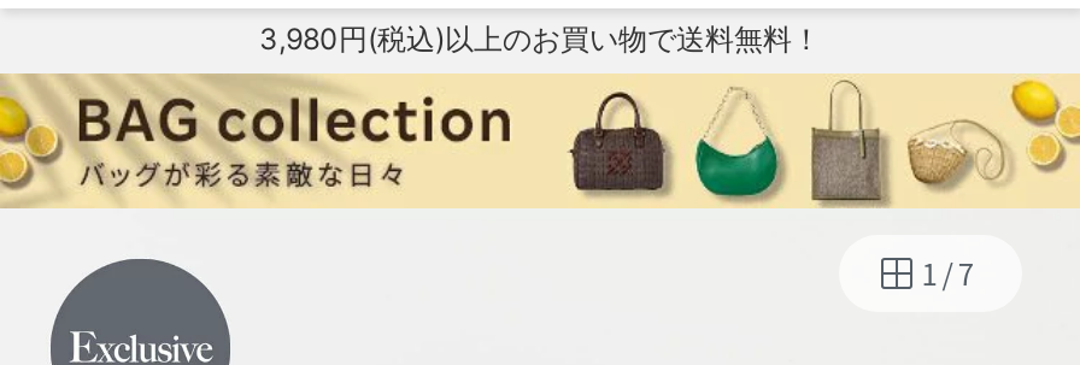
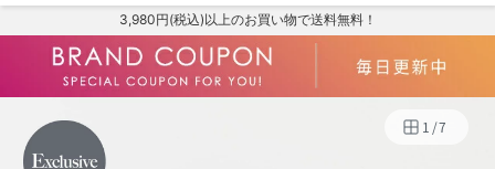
[7,73,1073,208] [image] -> [3,34,492,98] [image]

